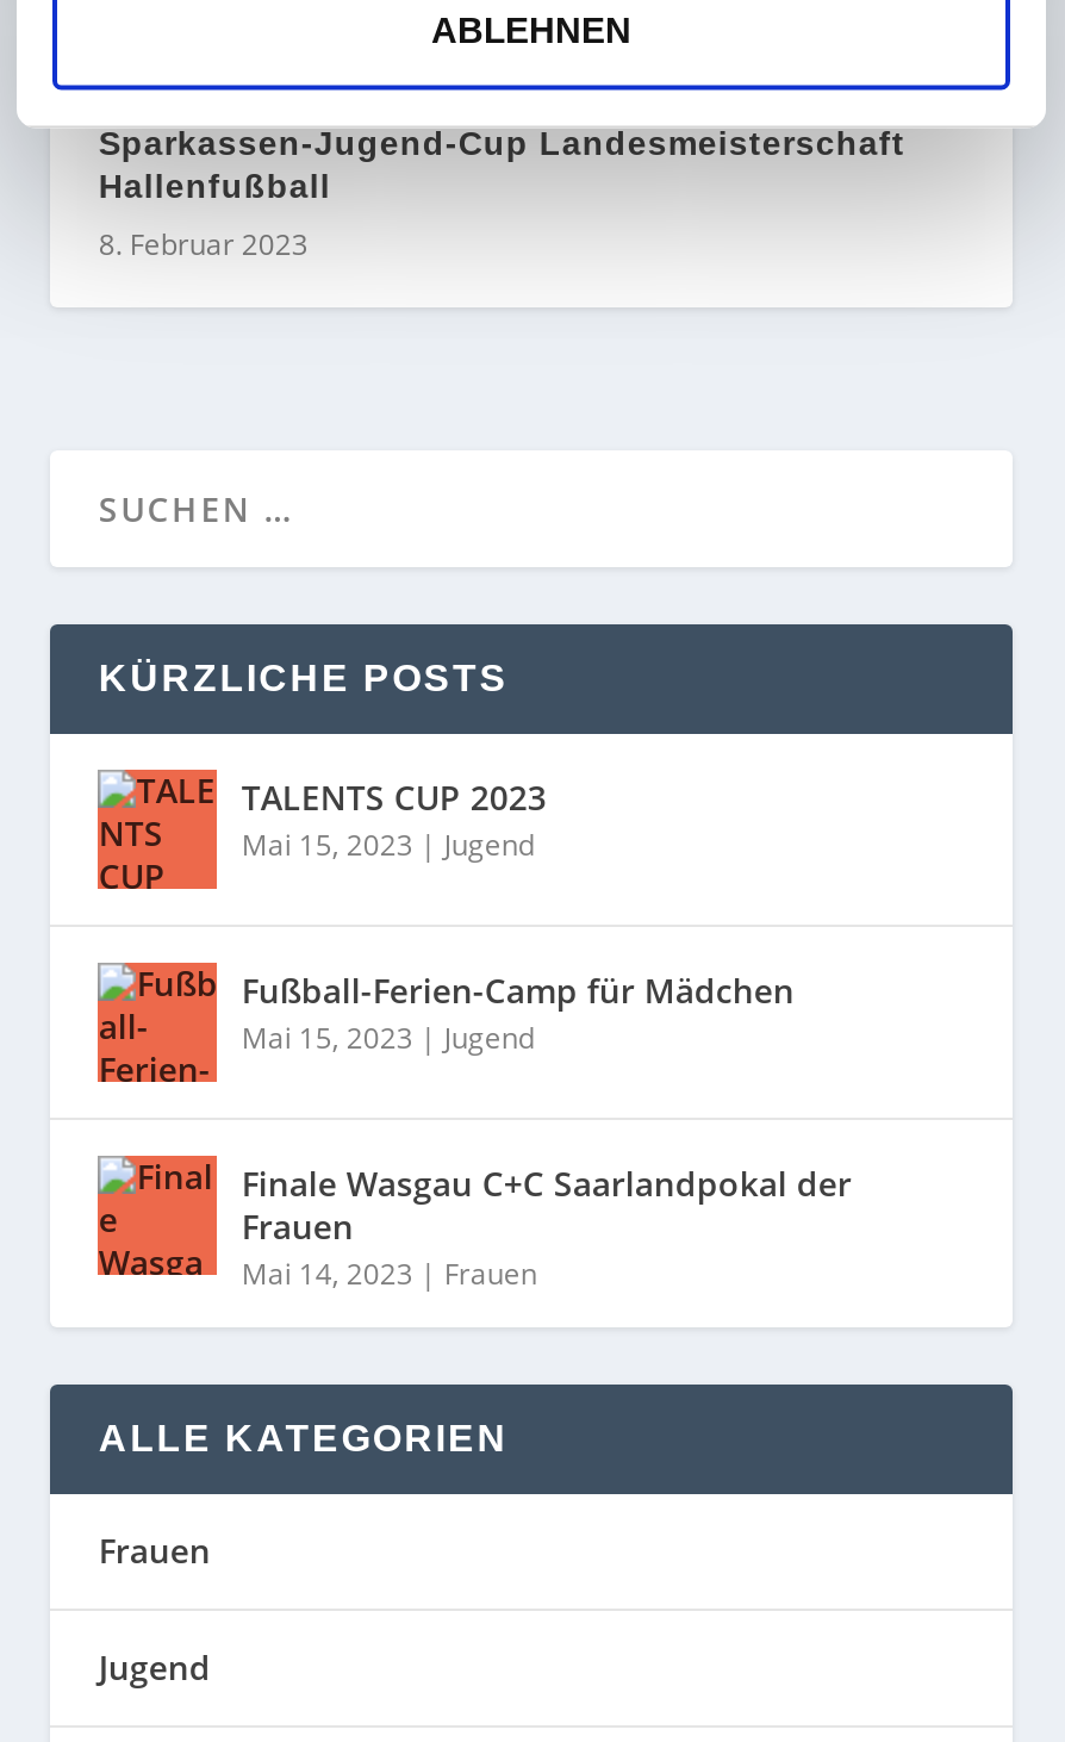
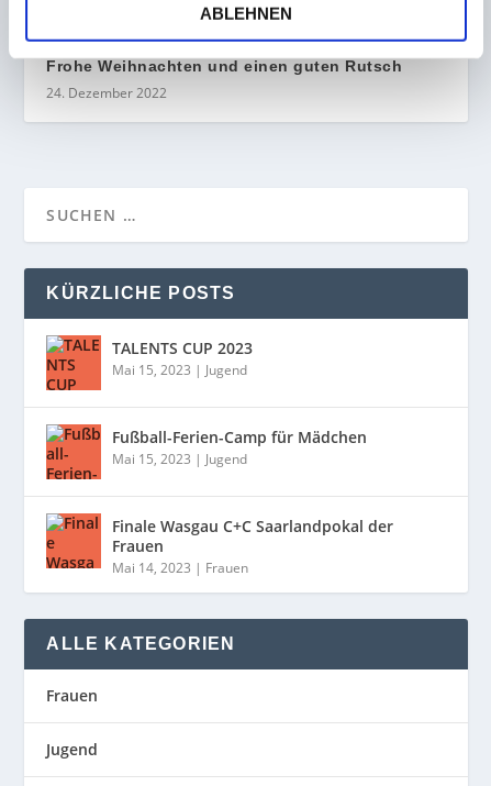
[99,125,905,206] Sparkassen-Jugend-Cup Landesmeisterschaft | Hallenfußball -> [47,58,402,75] Frohe Weihnachten und einen guten Rutsch
[99,225,308,265] 8. Februar 2023 -> [47,84,167,103] 24. Dezember 2022

